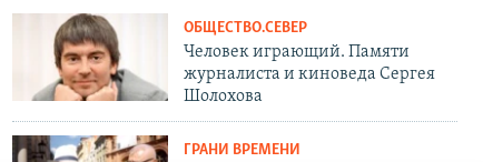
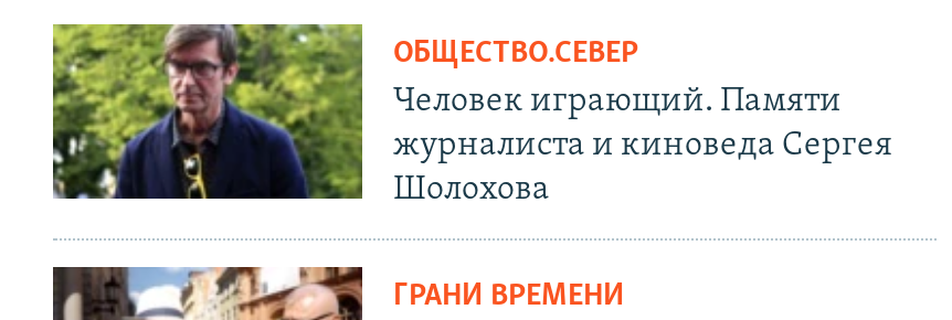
[12,13,168,102] [image] -> [51,22,364,201] [image]

